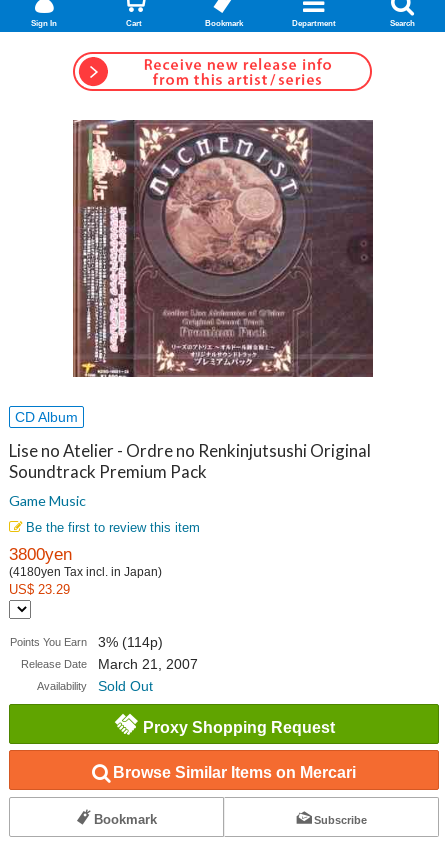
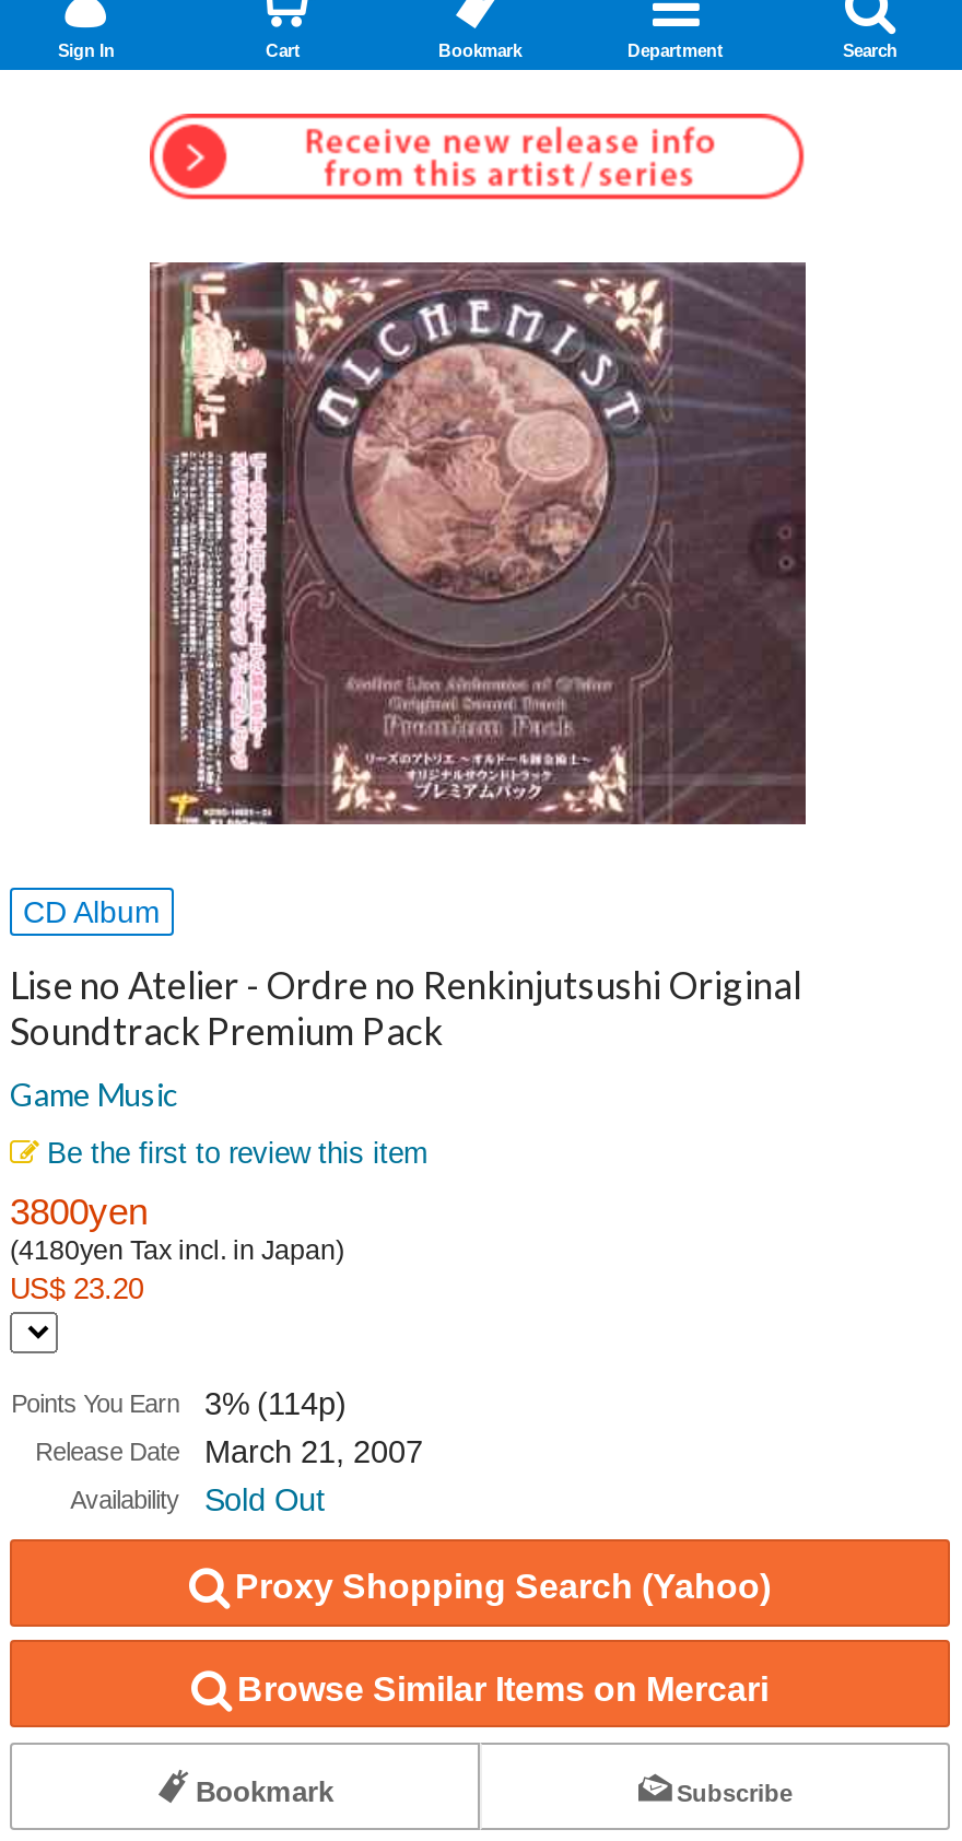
[9,581,70,596] US$ 23.29 -> [10,1271,143,1304] US$ 23.20
[142,719,334,736] Proxy Shopping Request -> [235,1567,771,1604] Proxy Shopping Search (Yahoo)

